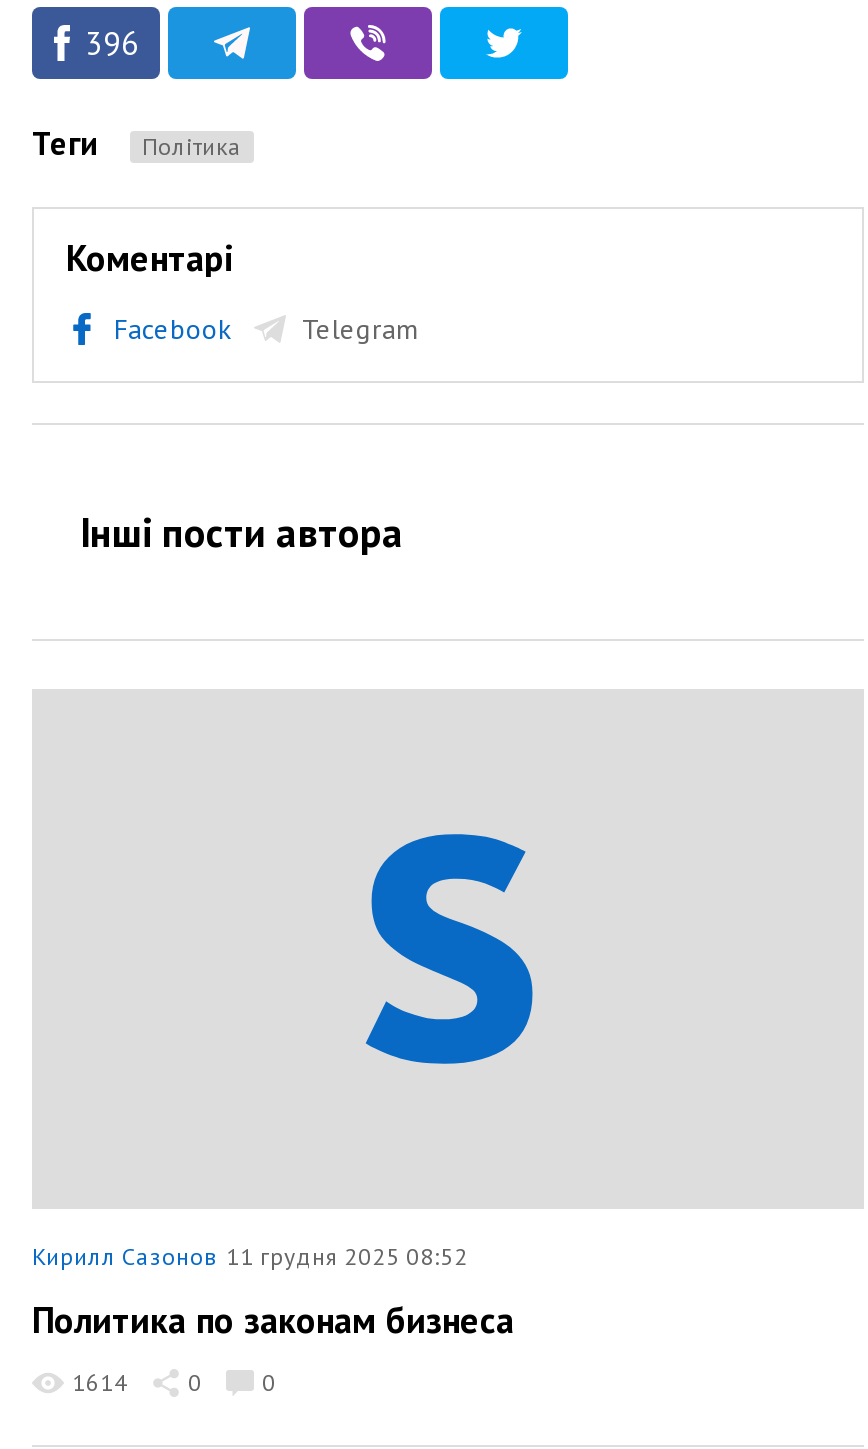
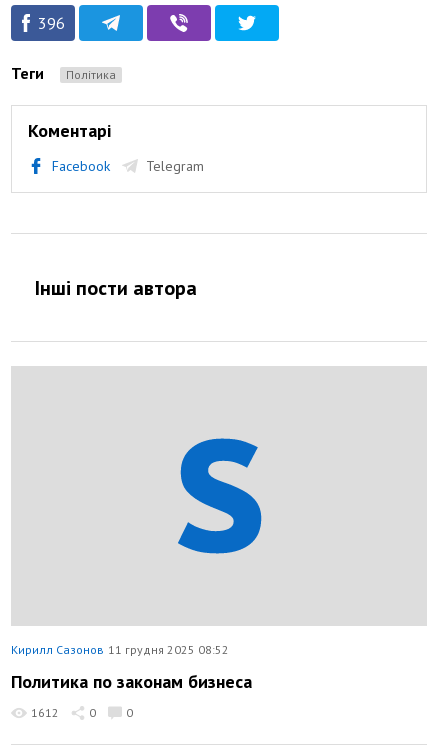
[72,1367,276,1397] 1614 0 0 -> [31,705,133,720] 1612 0 0

